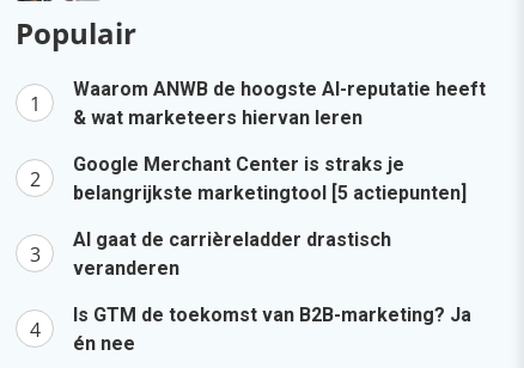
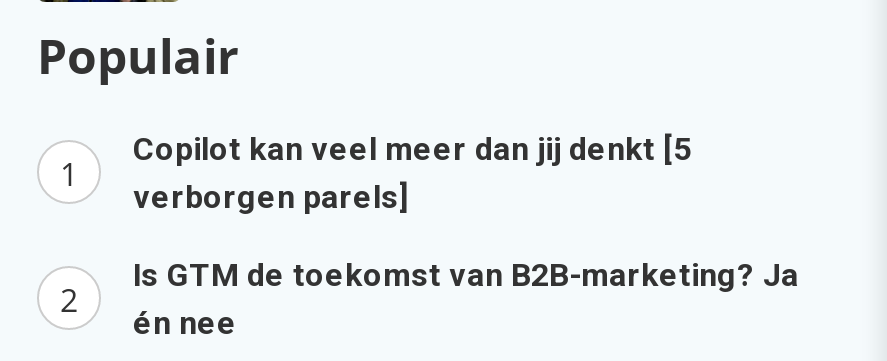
[73,78,486,280] Waarom ANWB de hoogste AI-reputatie heeft | & wat marketeers hiervan leren | Google Merchant Center is straks je | belangrijkste marketingtool [5 actiepunten] | AI gaat de carrièreladder drastisch | veranderen -> [133,131,691,217] Copilot kan veel meer dan jij denkt [5 | verborgen parels]

